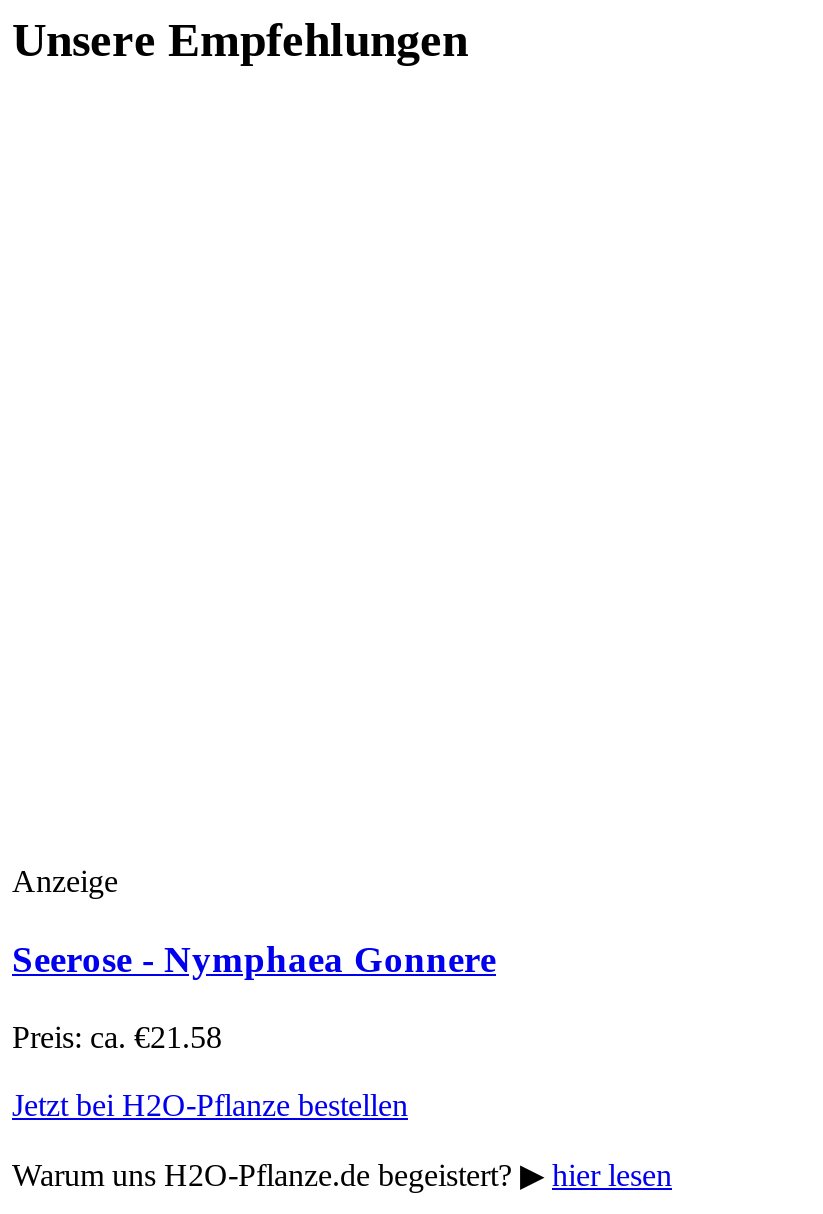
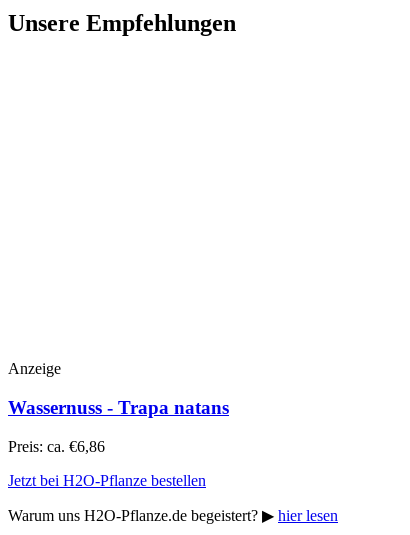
[12,938,496,980] Seerose - Nymphaea Gonnere -> [8,397,229,418] Wassernuss - Trapa natans
[12,1020,222,1054] Preis: ca. €21.58 -> [8,438,105,455] Preis: ca. €6,86

